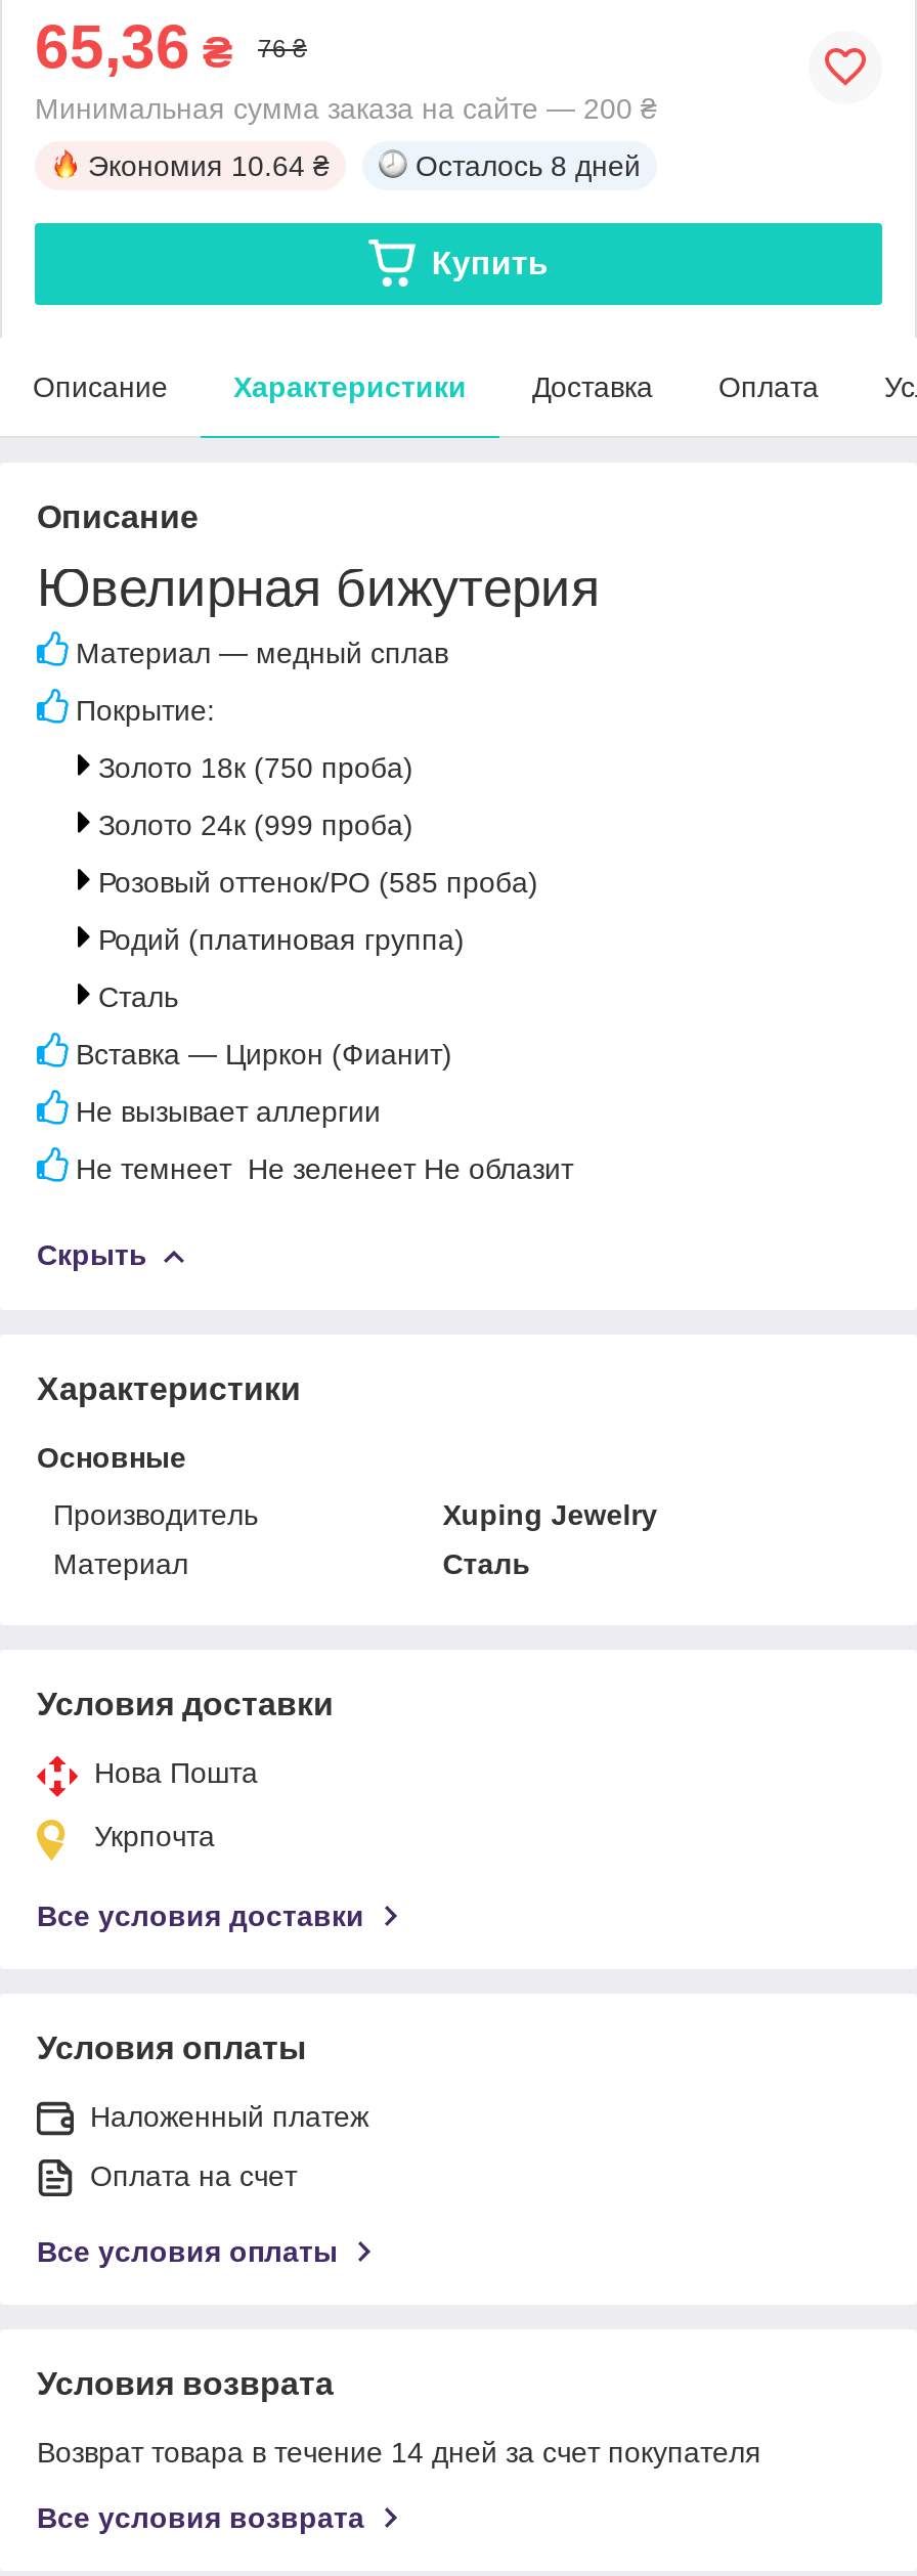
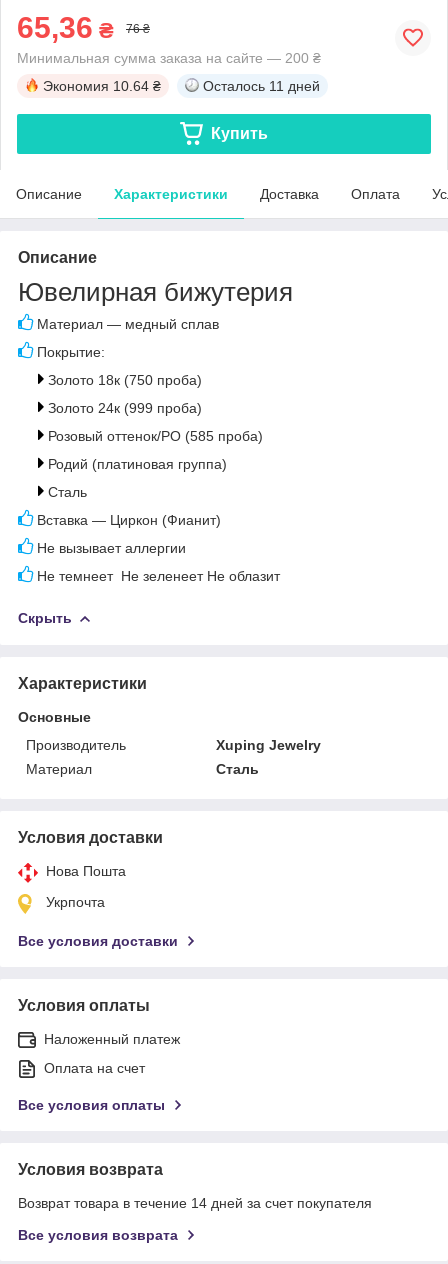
[416,149,641,182] Осталось 8 дней -> [203,78,320,94] Осталось 11 дней

